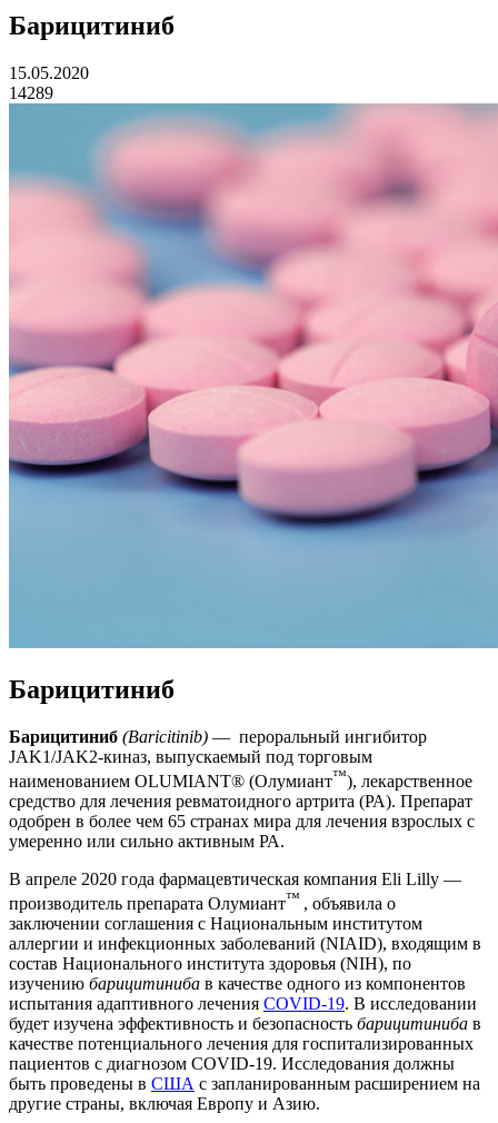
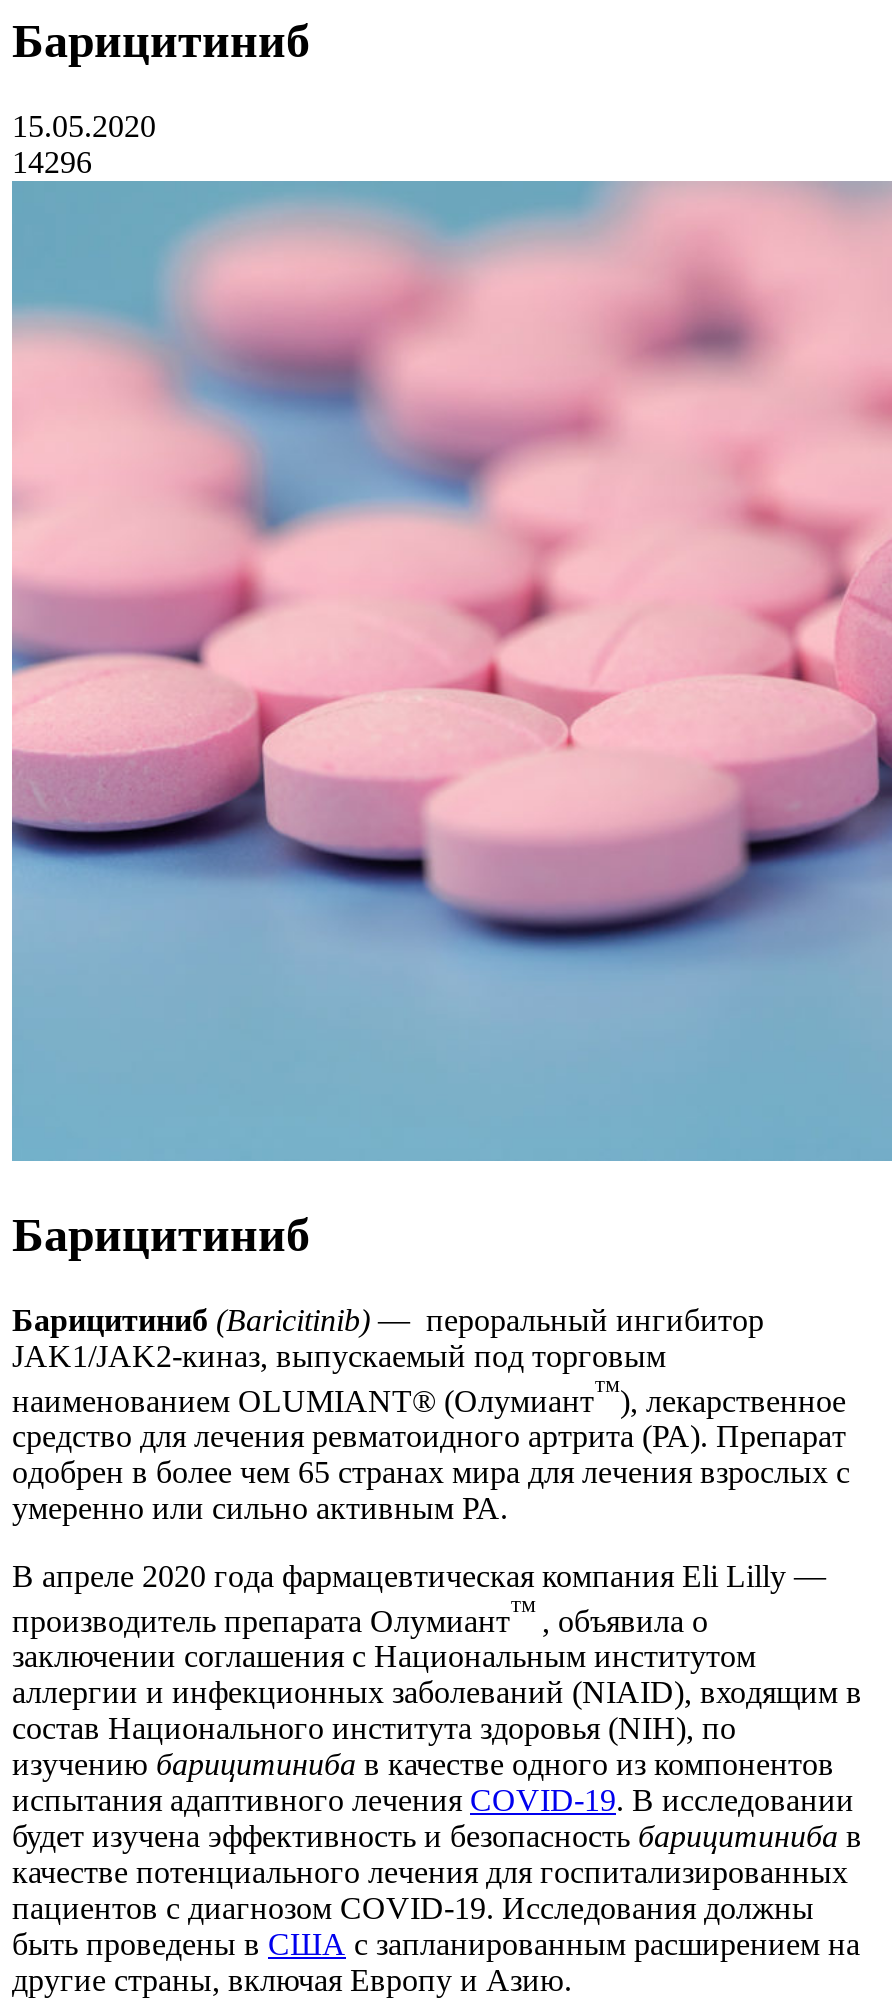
[9,83,53,102] 14289 -> [12,145,92,179] 14296

